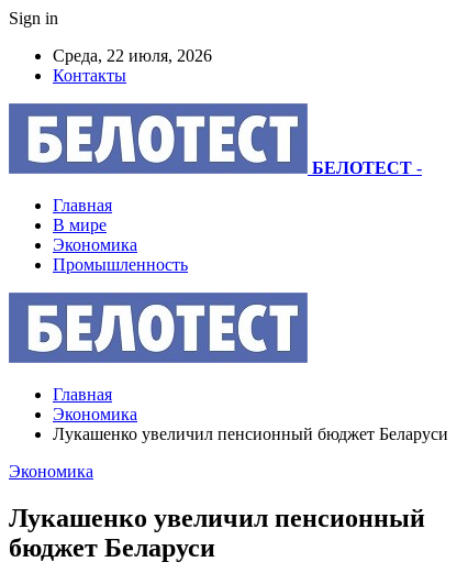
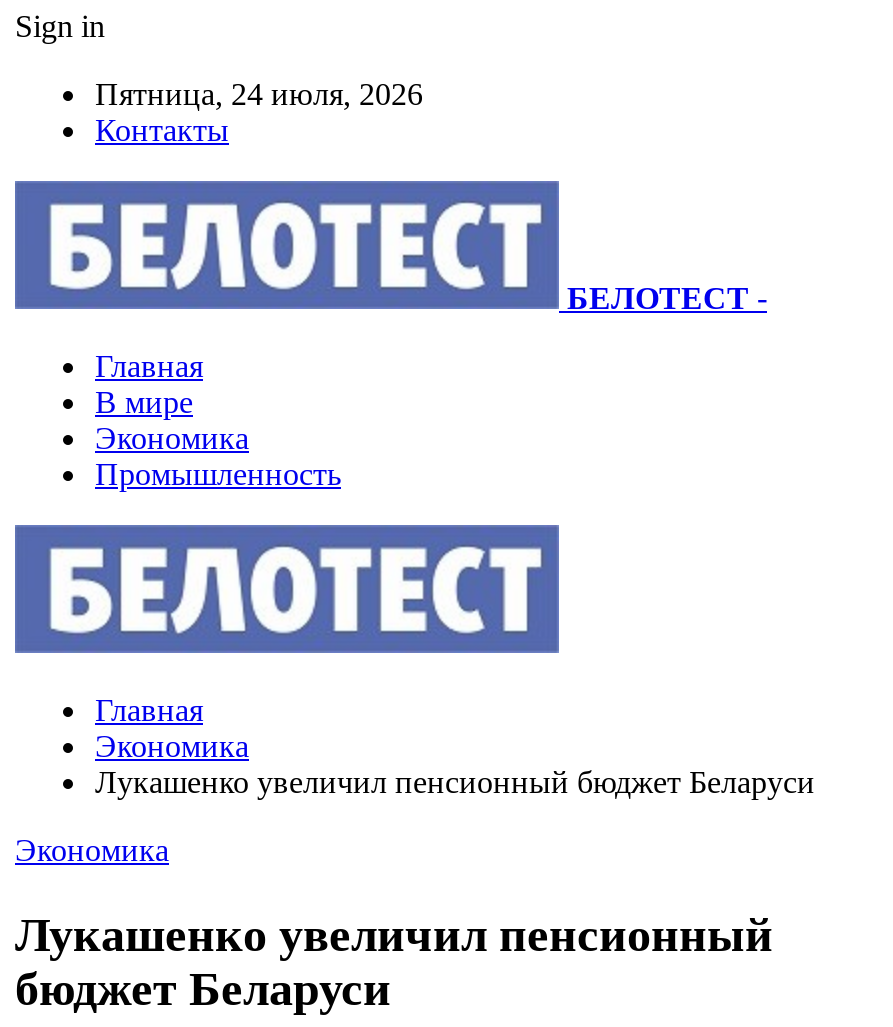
[53,46,212,65] Среда, 22 июля, 2026 -> [95,77,423,111] Пятница, 24 июля, 2026

